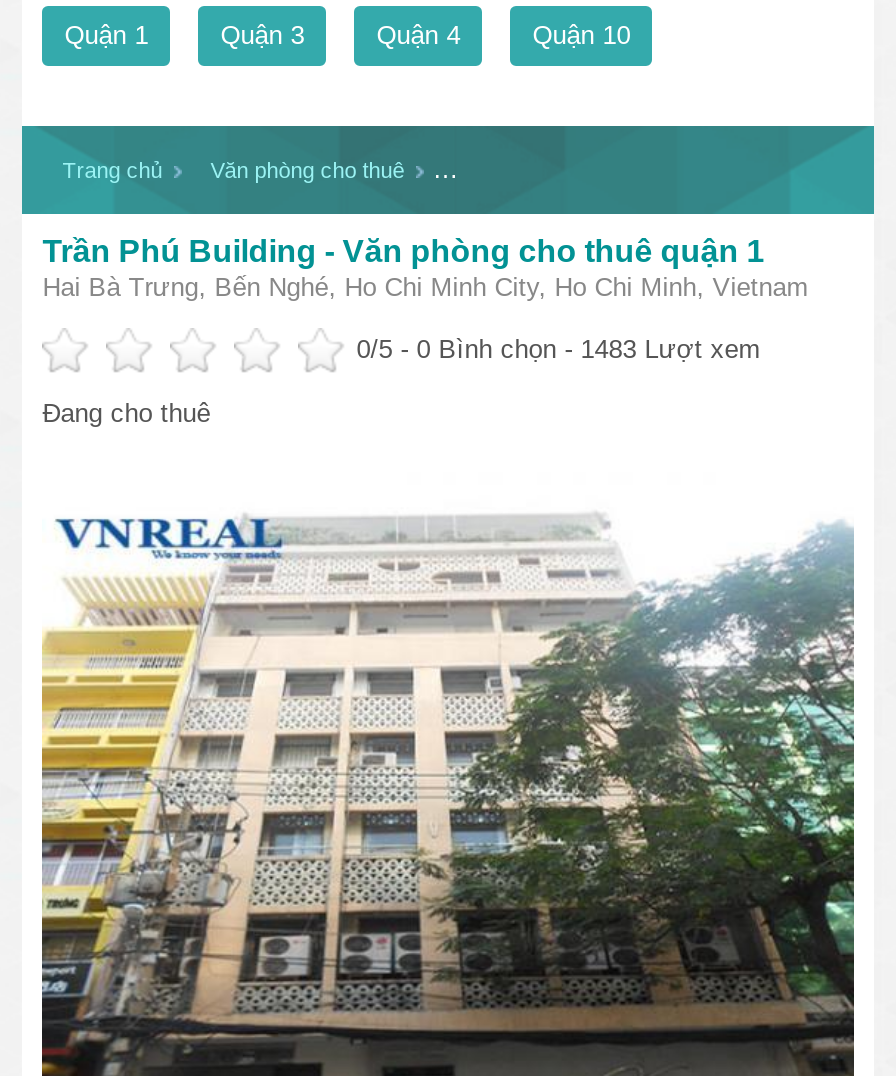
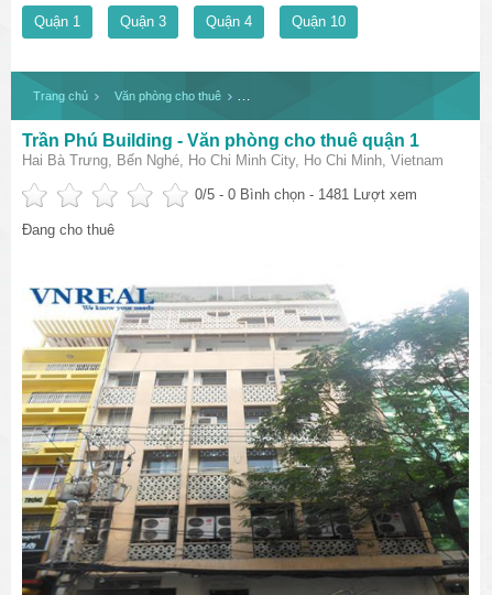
[356,334,760,364] 0/5 - 0 Bình chọn - 1483 Lượt xem -> [195,186,417,203] 0/5 - 0 Bình chọn - 1481 Lượt xem

